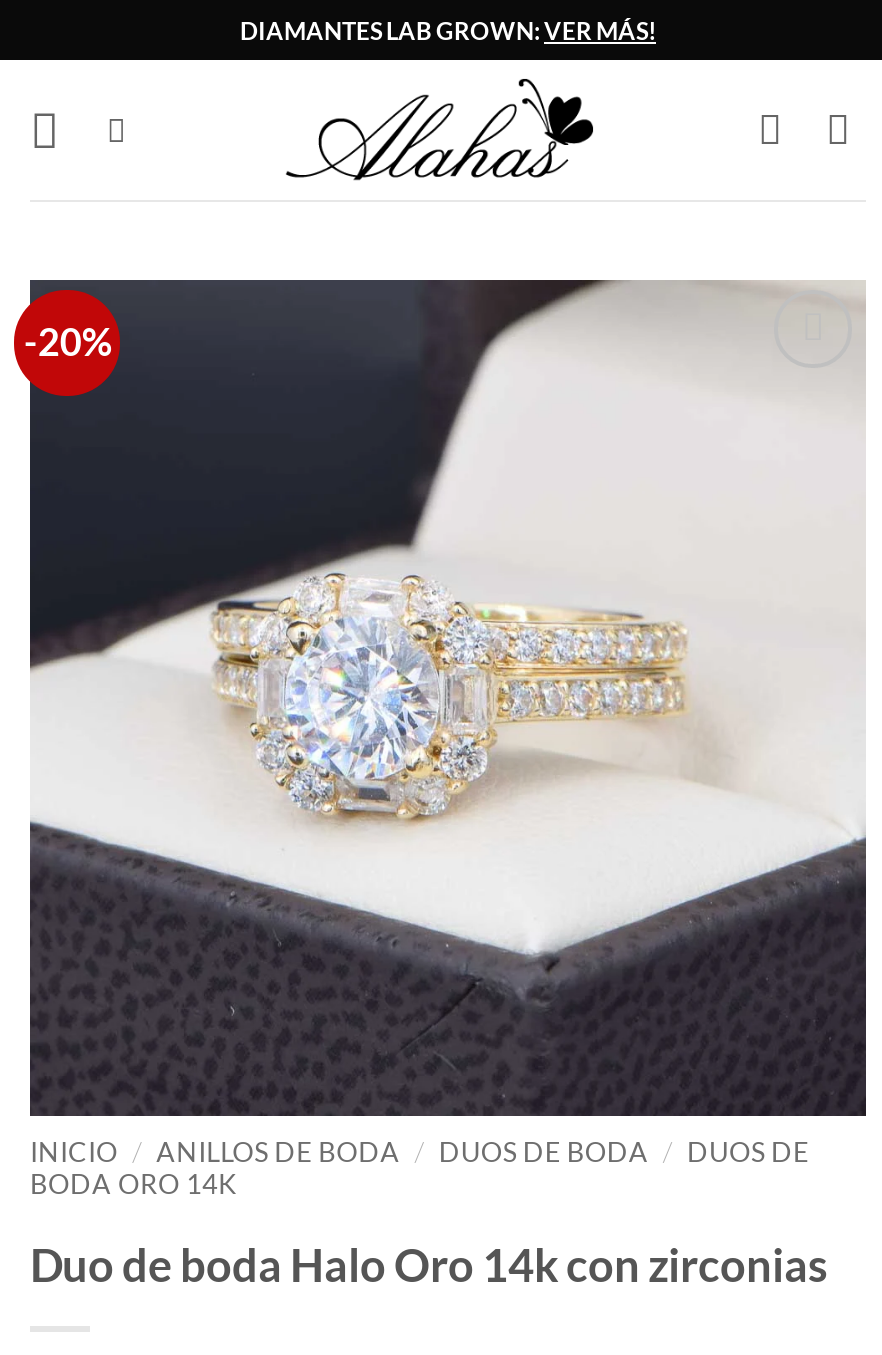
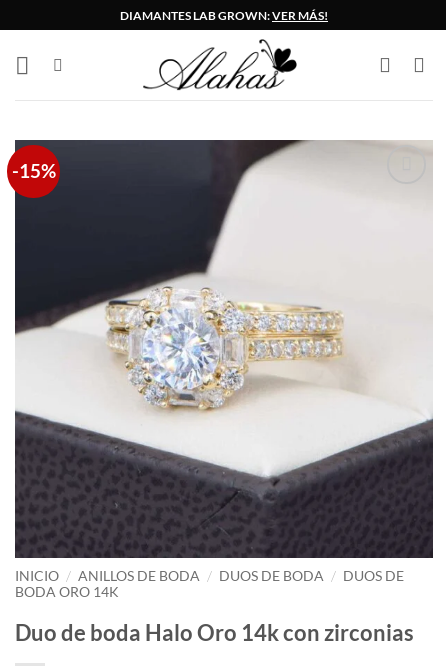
[24,318,112,364] -20% -> [12,159,56,182] -15%

